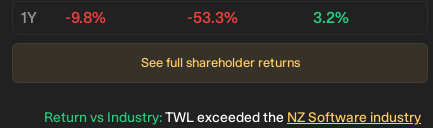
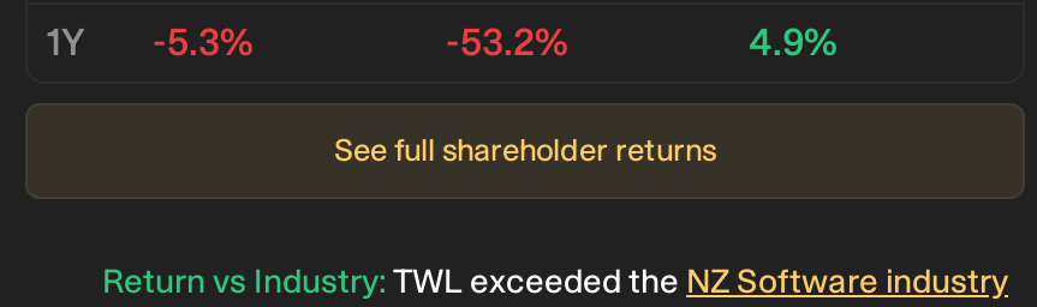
[21,8,106,27] 1Y -9.8% -> [47,18,254,64] 1Y -5.3%
[187,8,238,27] -53.3% -> [446,18,568,64] -53.2%
[313,8,349,27] 3.2% -> [749,18,838,64] 4.9%

